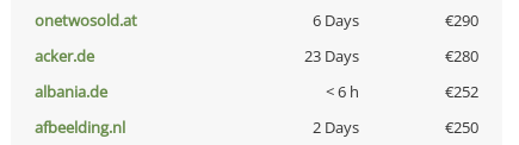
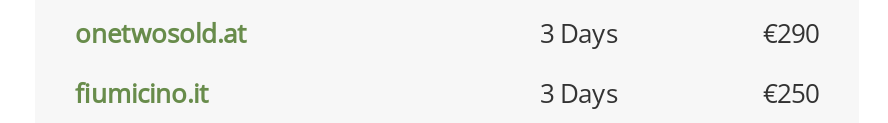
[312,10,359,31] 6 Days -> [540,15,618,51] 3 Days
[35,45,478,138] acker.de | 23 Days | €280 | albania.de | < 6 h | €252 | afbeelding.nl | 2 Days -> [75,75,618,111] fiumicino.it | 3 Days

